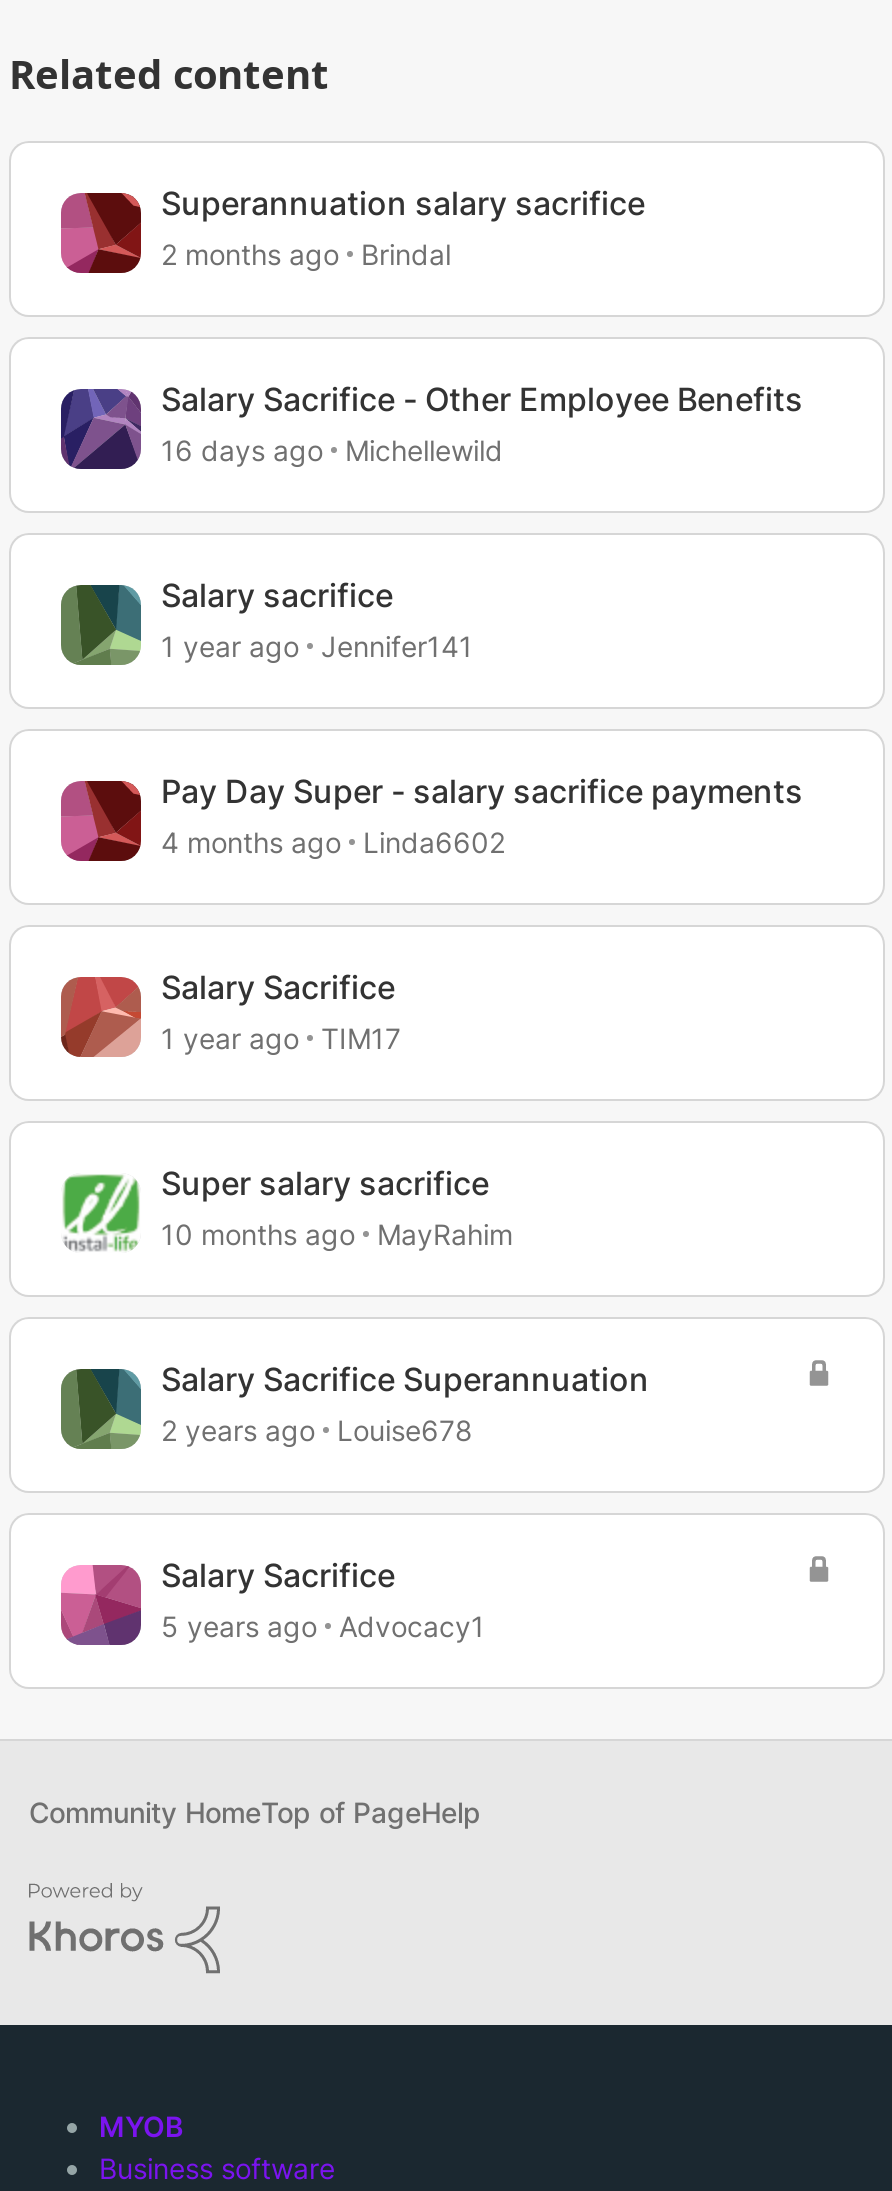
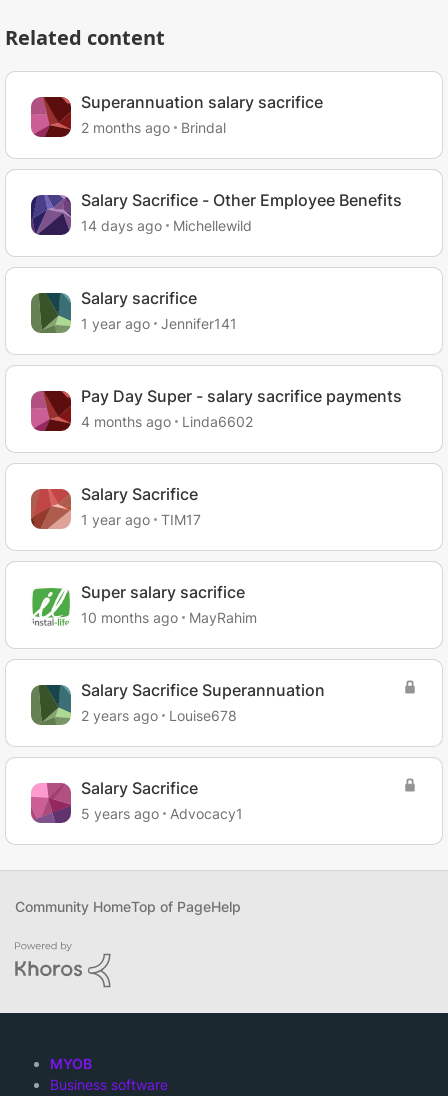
[161,433,503,467] 16 days ago Michellewild -> [81,217,252,234] 14 days ago Michellewild

